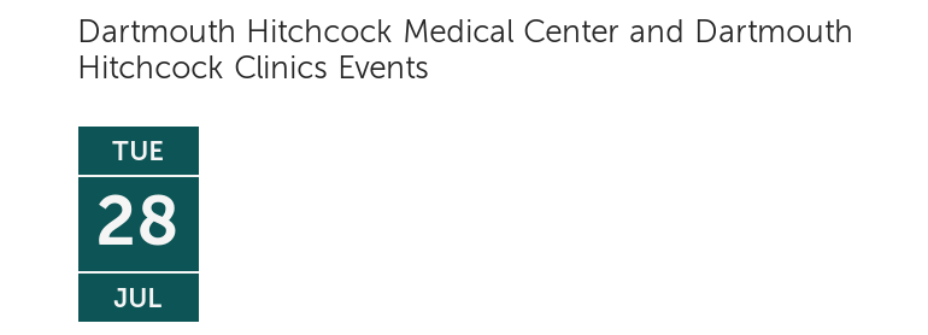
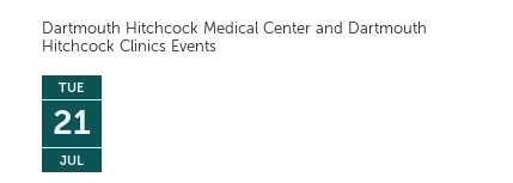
[95,192,180,262] 28 -> [52,108,90,143] 21

